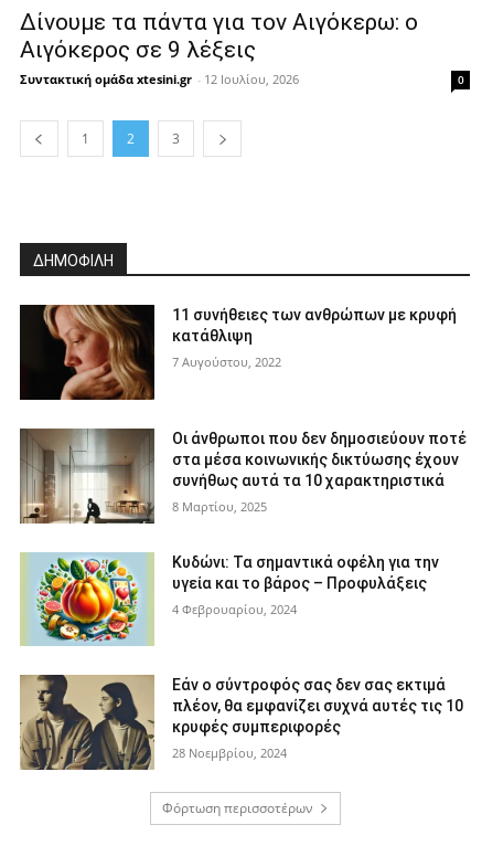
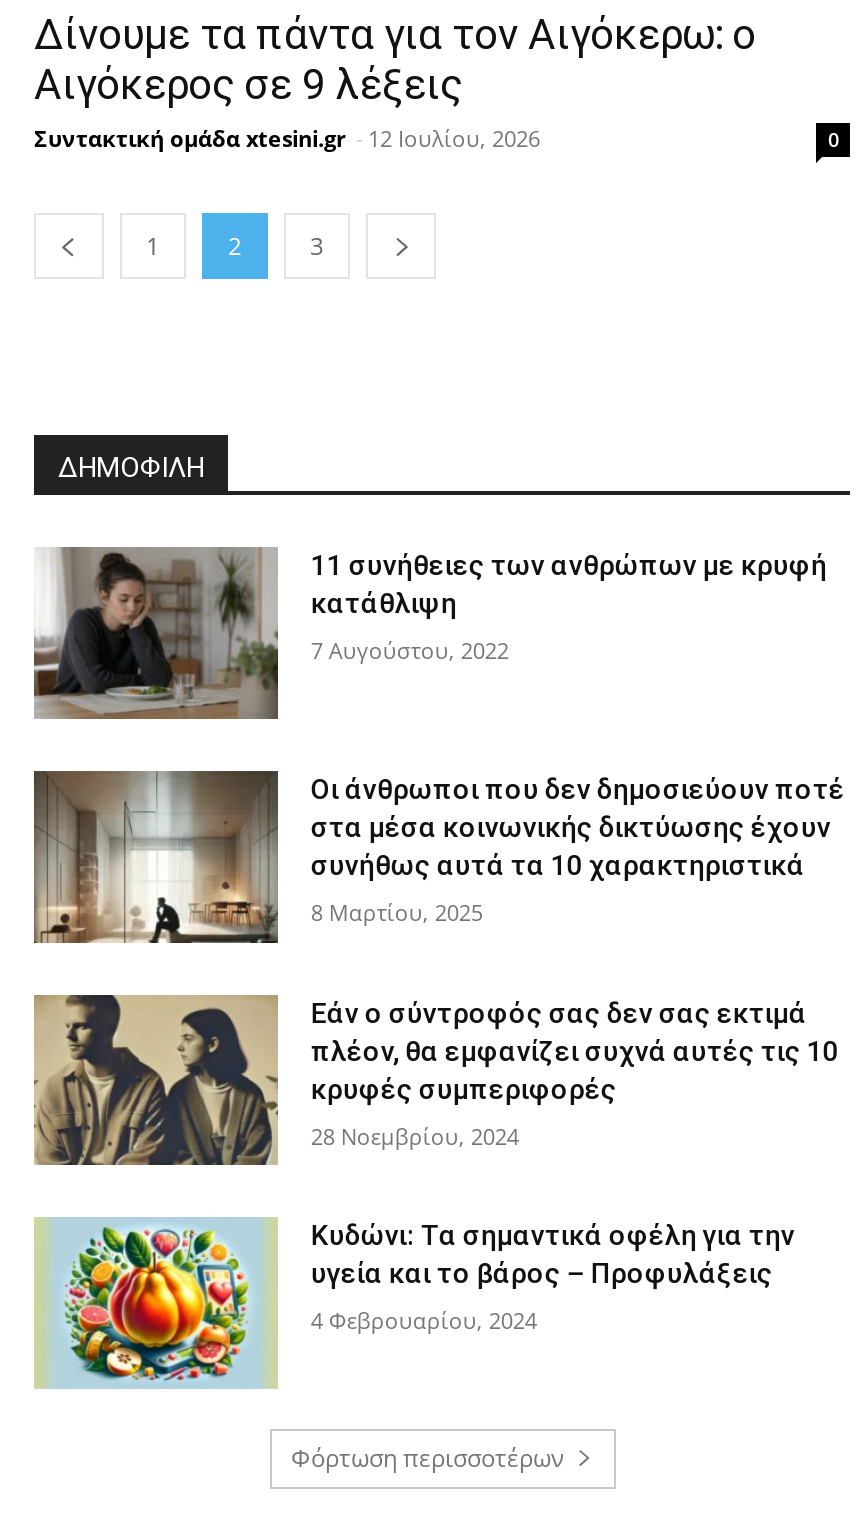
[19,304,154,401] [image] -> [32,545,280,721] [image]
moved [22,552,439,646] -> [34,1217,795,1389]: [image] | Κυδώνι: Τα σημαντικά οφέλη για την | υγεία και το βάρος – Προφυλάξεις | 4 Φεβρουαρίου, 2024
moved [19,675,464,772] -> [32,993,839,1169]: [image] | Εάν ο σύντροφός σας δεν σας εκτιμά | πλέον, θα εμφανίζει συχνά αυτές τις 10 | κρυφές συμπεριφορές | 28 Νοεμβρίου, 2024

